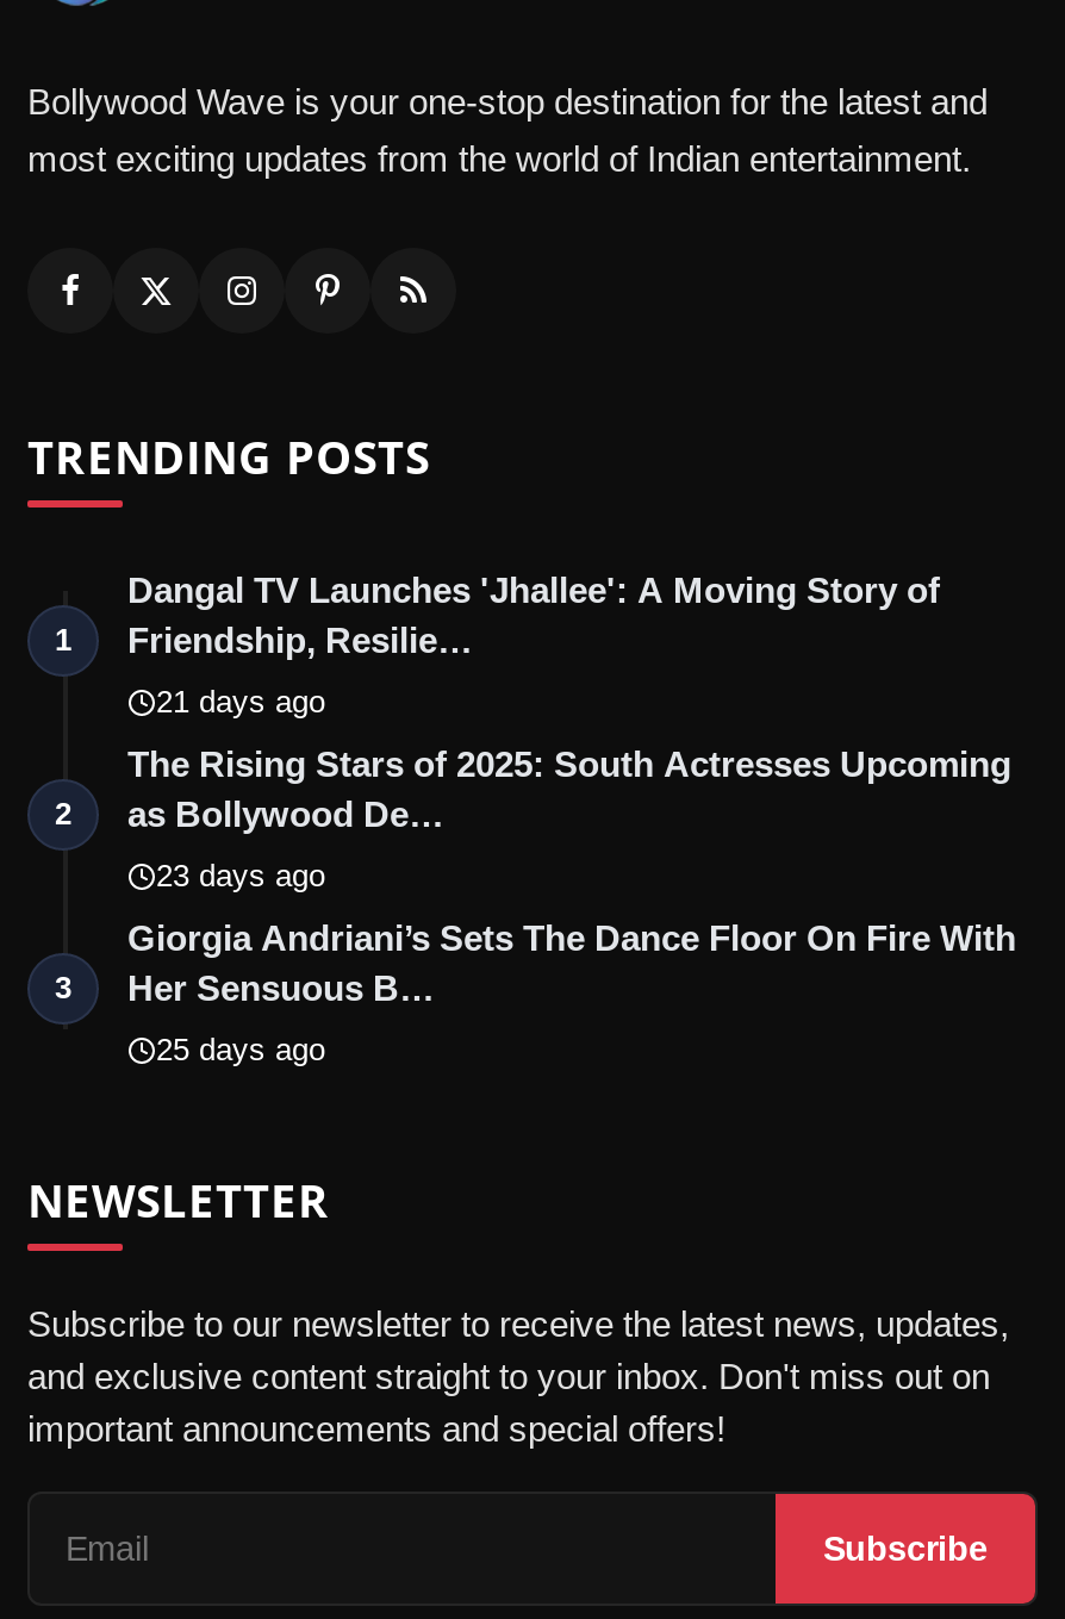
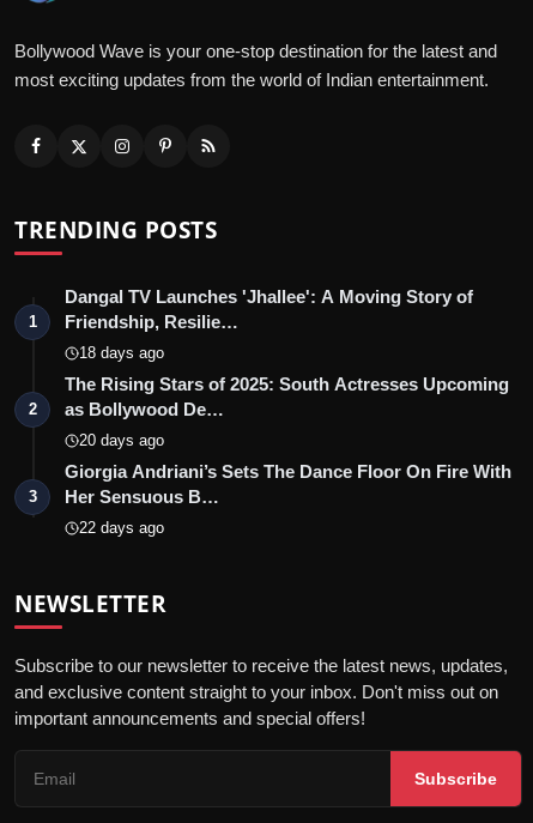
[156,684,325,719] 21 days ago -> [79,344,164,362] 18 days ago
[156,858,325,893] 23 days ago -> [79,431,164,449] 20 days ago
[156,1031,325,1067] 25 days ago -> [79,519,164,537] 22 days ago

